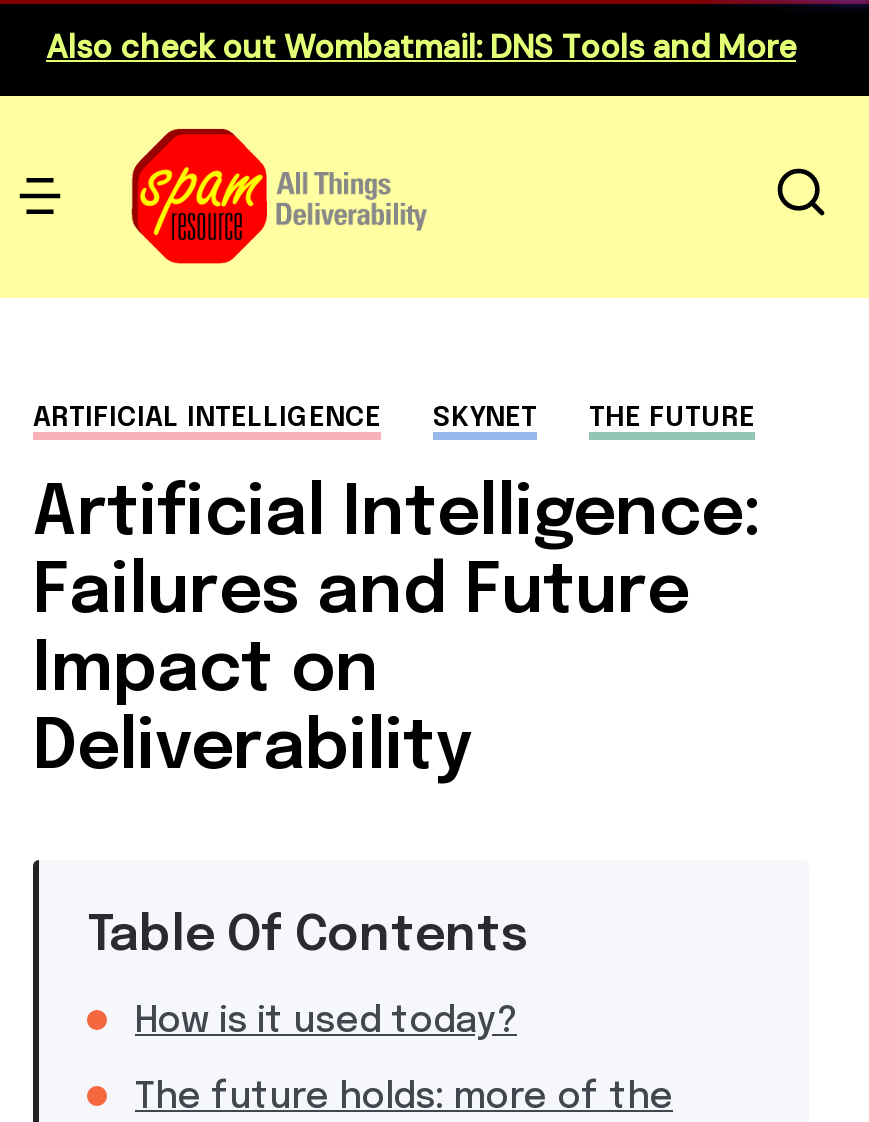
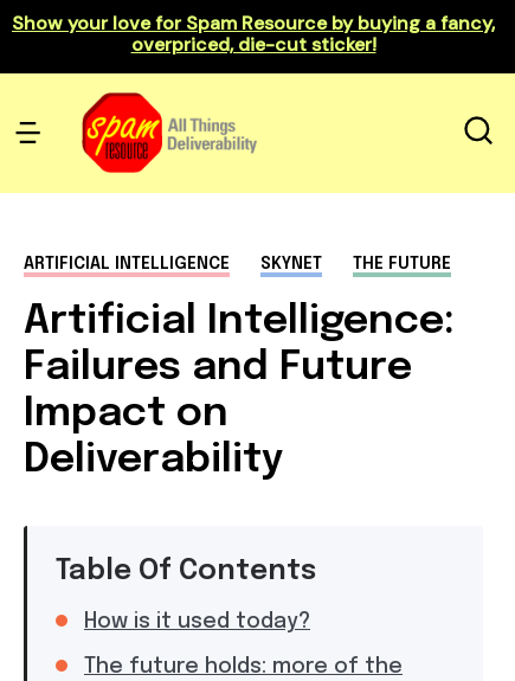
[46,26,796,68] Also check out Wombatmail: DNS Tools and More -> [12,11,495,57] Show your love for Spam Resource by buying a fancy, | overpriced, die-cut sticker!

